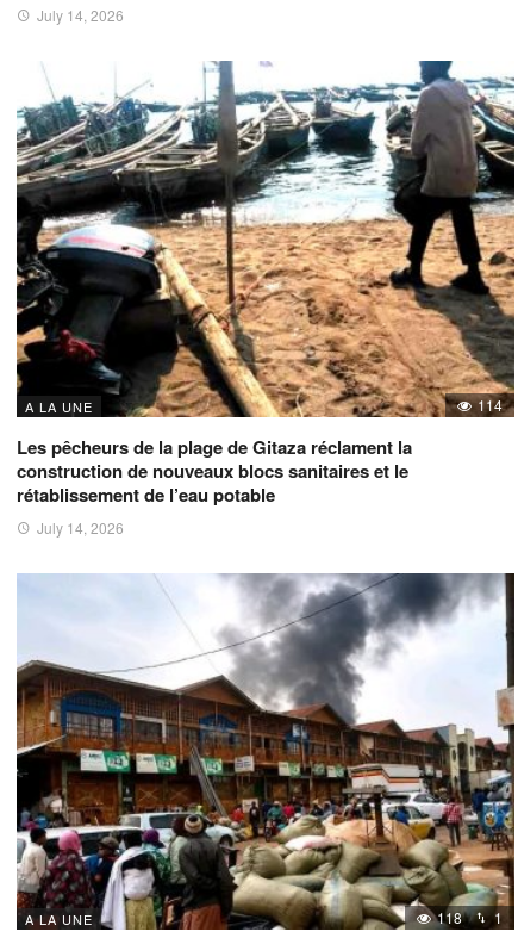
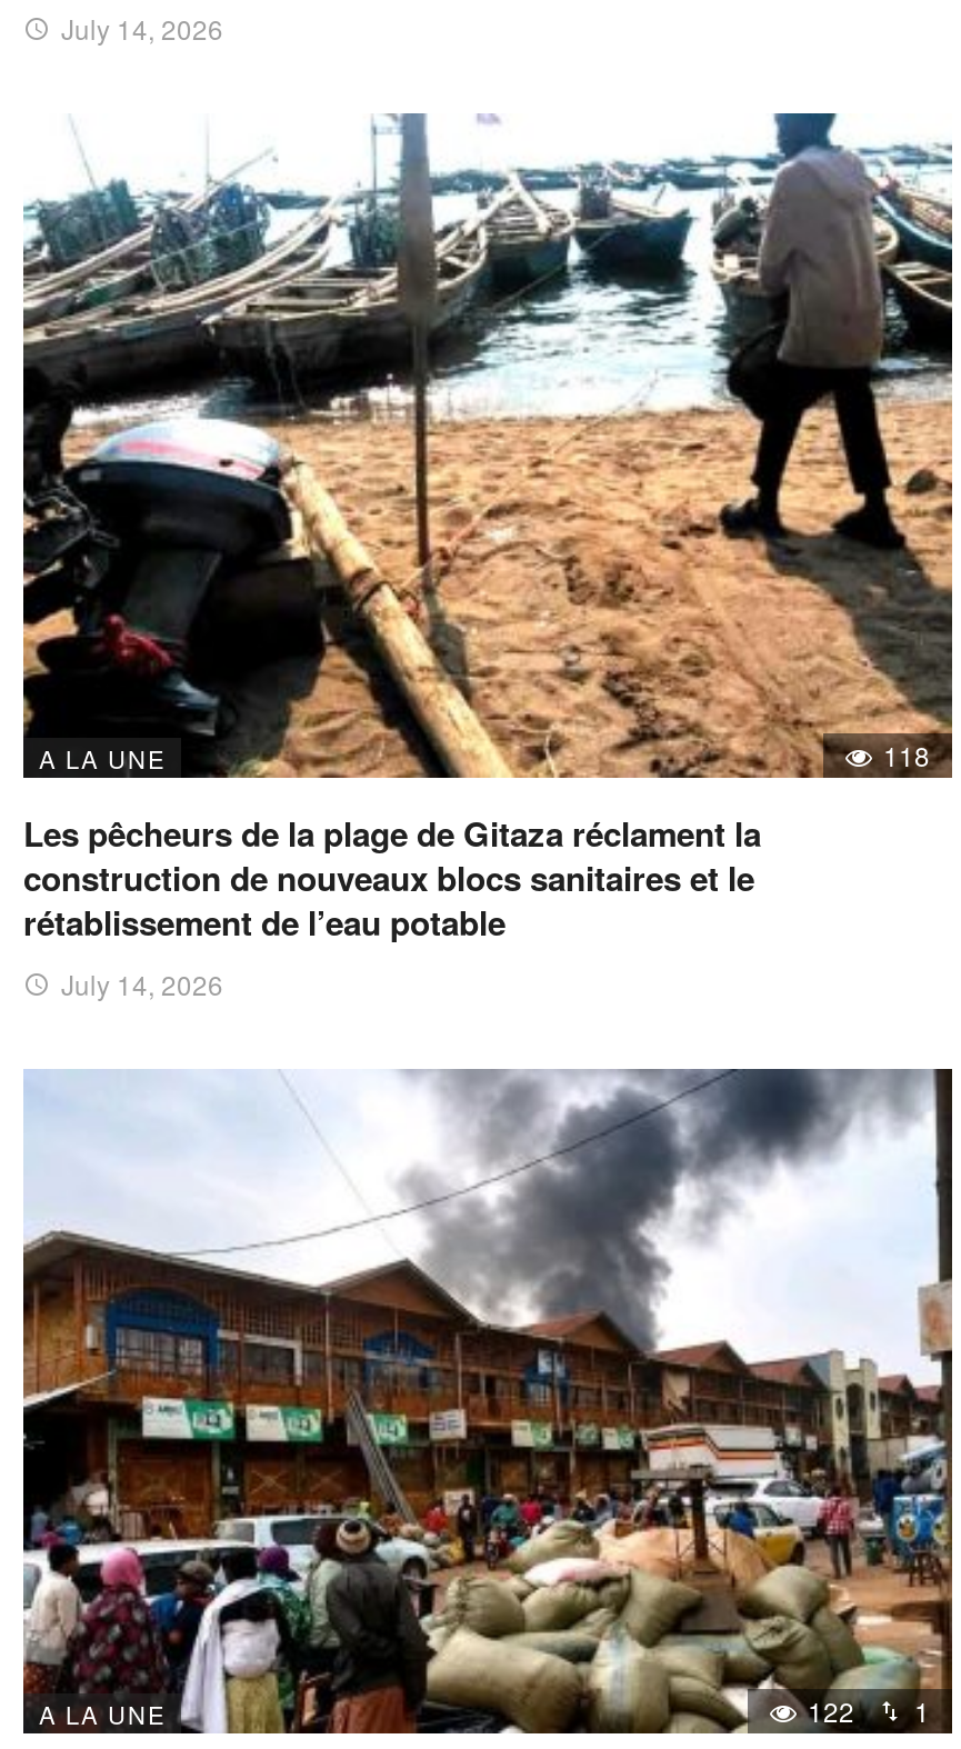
[478,395,503,415] 114 -> [883,736,930,773] 118
[437,907,462,927] 118 -> [808,1691,854,1729] 122

